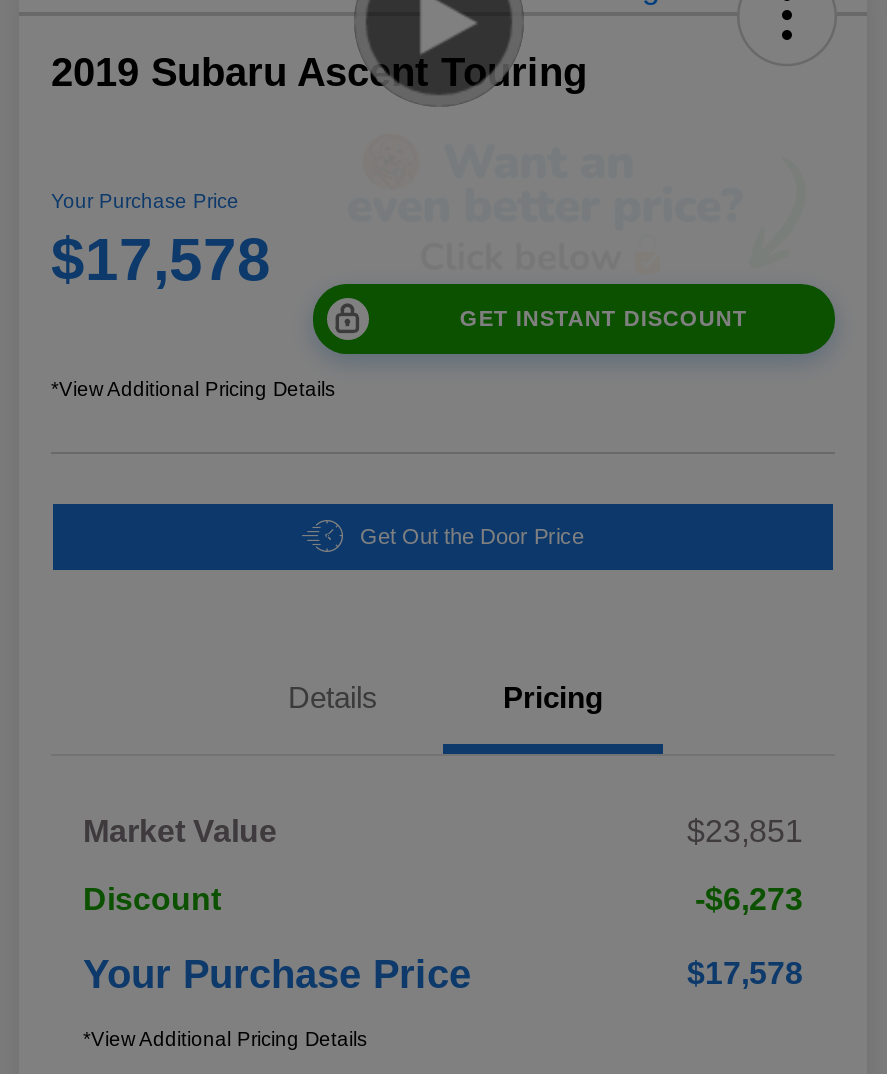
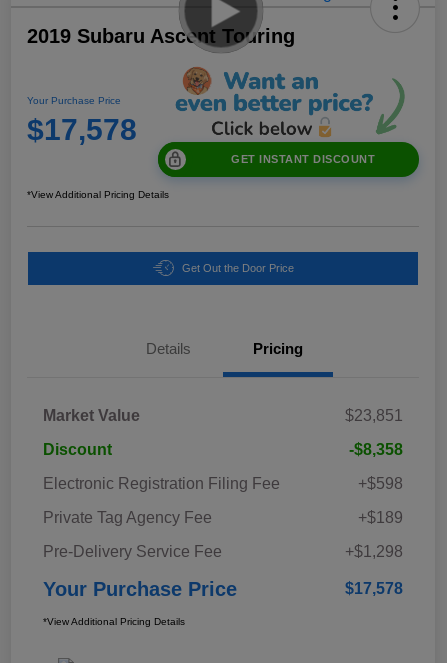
none -> [175,66,405,138] [image]
[695,882,803,916] -$6,273 -> [43,441,403,560] -$8,358 | Electronic Registration Filing Fee | +$598 | Private Tag Agency Fee | +$189 | Pre-Delivery Service Fee | +$1,298

